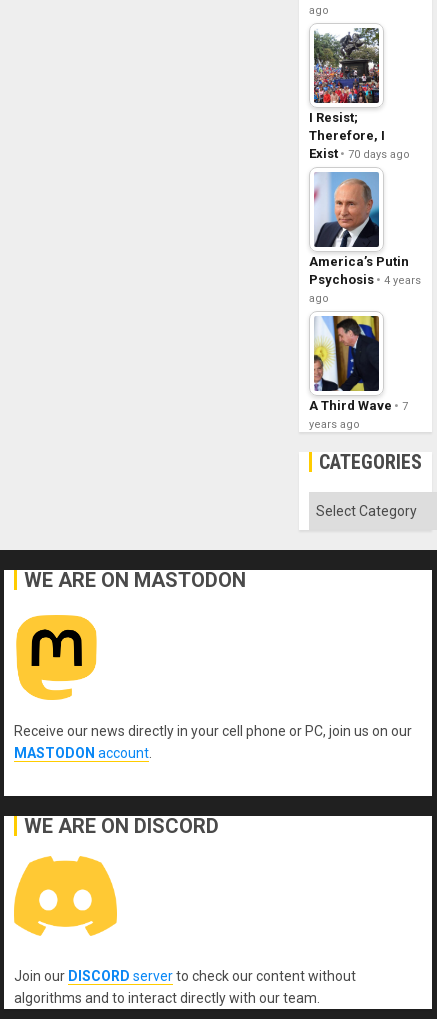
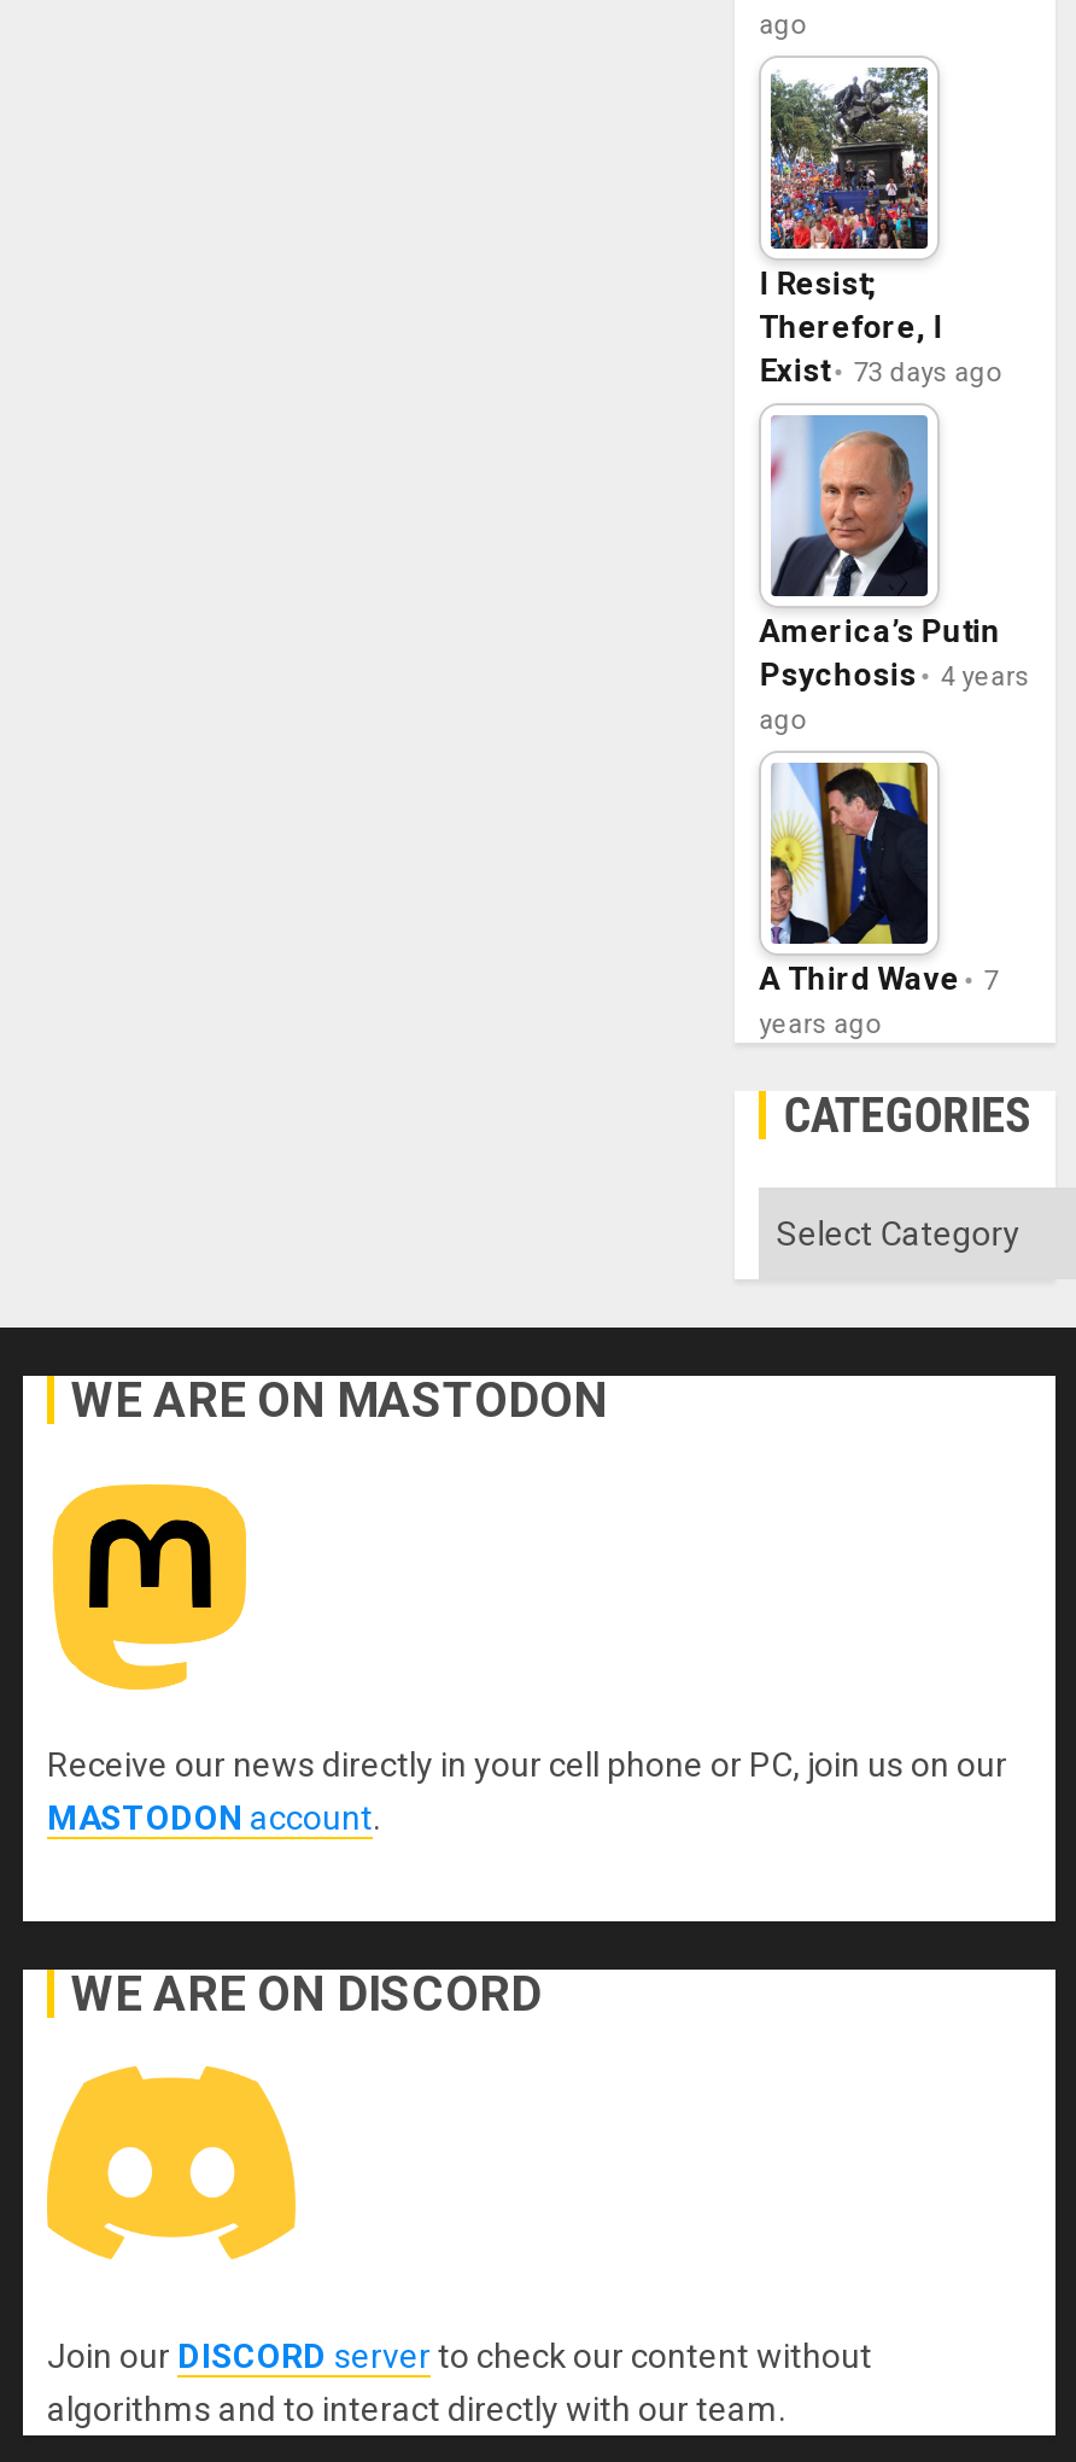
[309,146,410,161] Exist 70 days ago -> [759,352,1003,389] Exist 73 days ago

